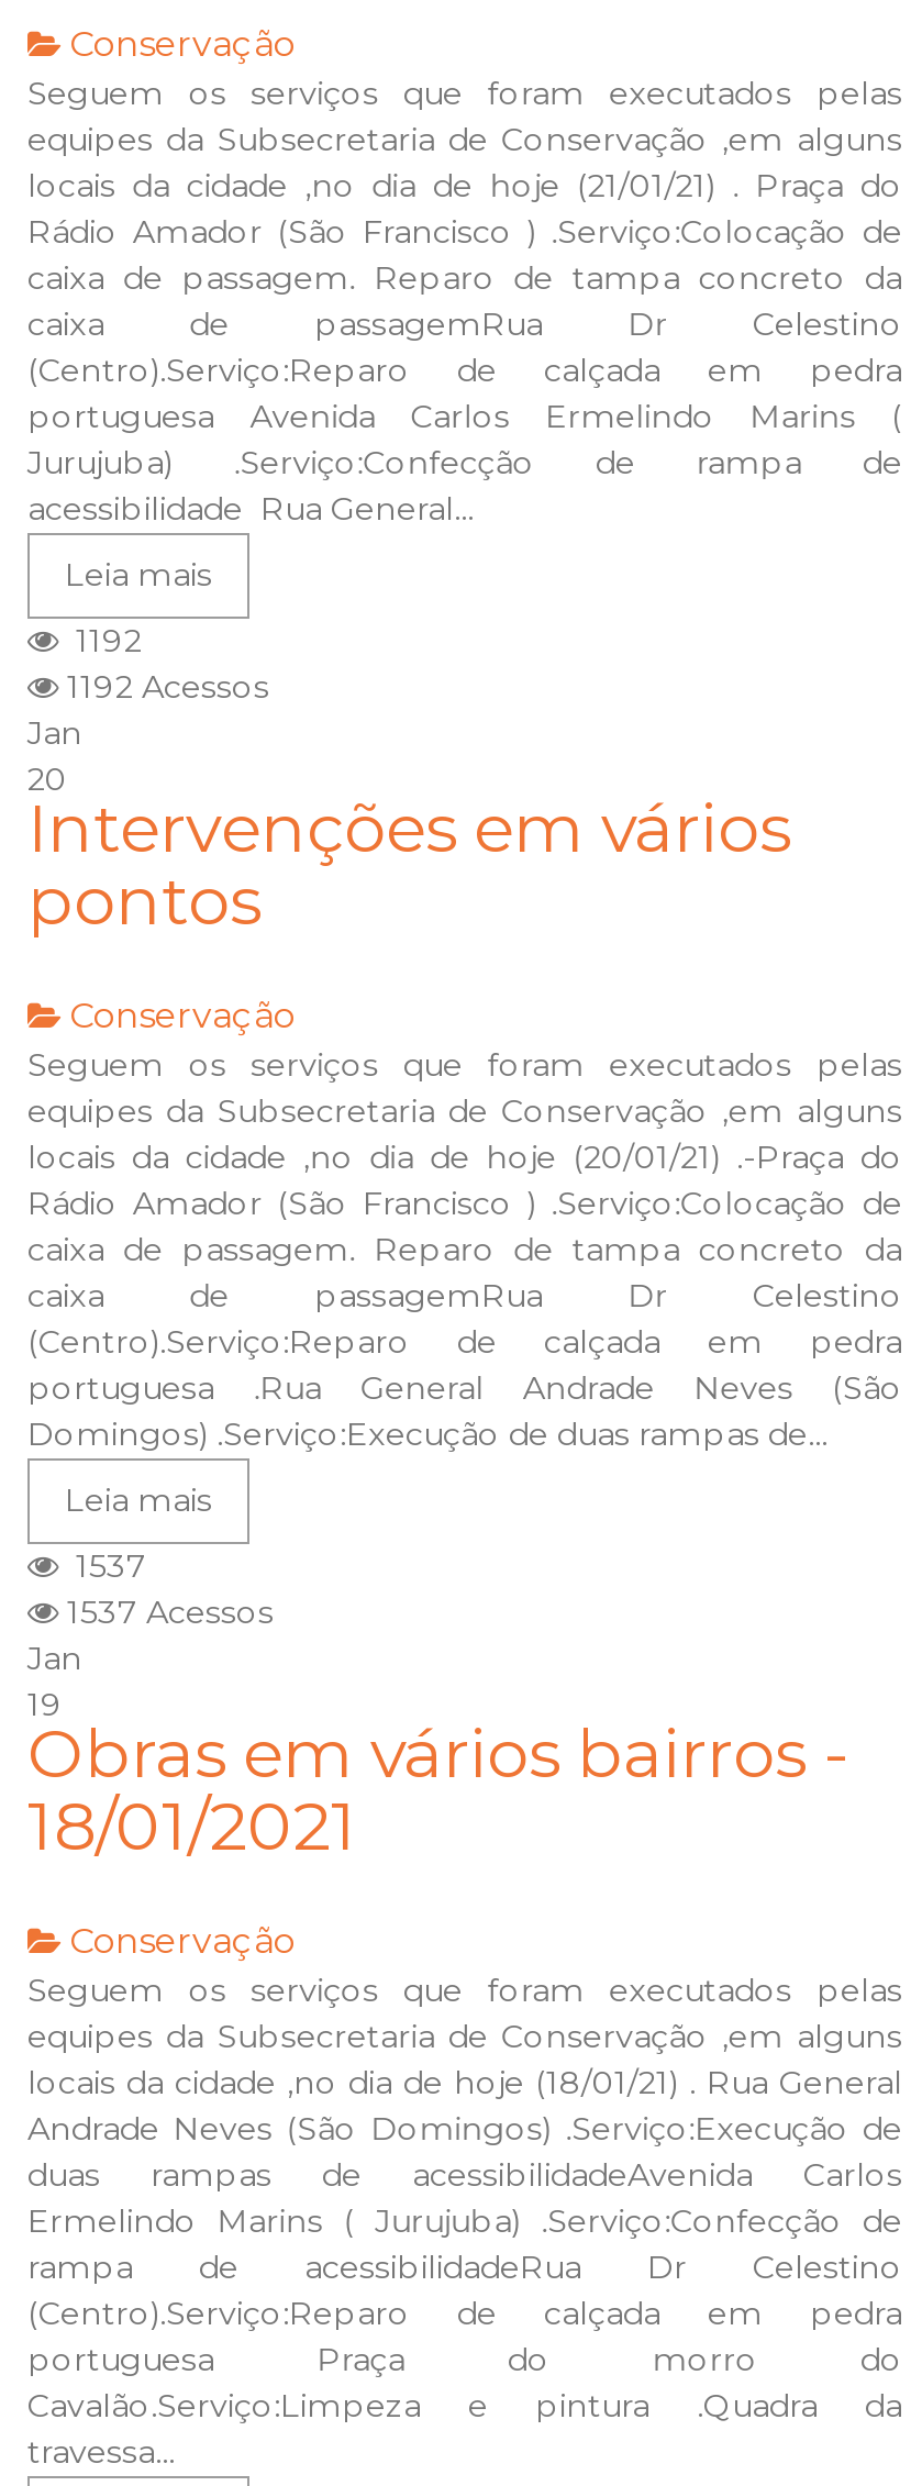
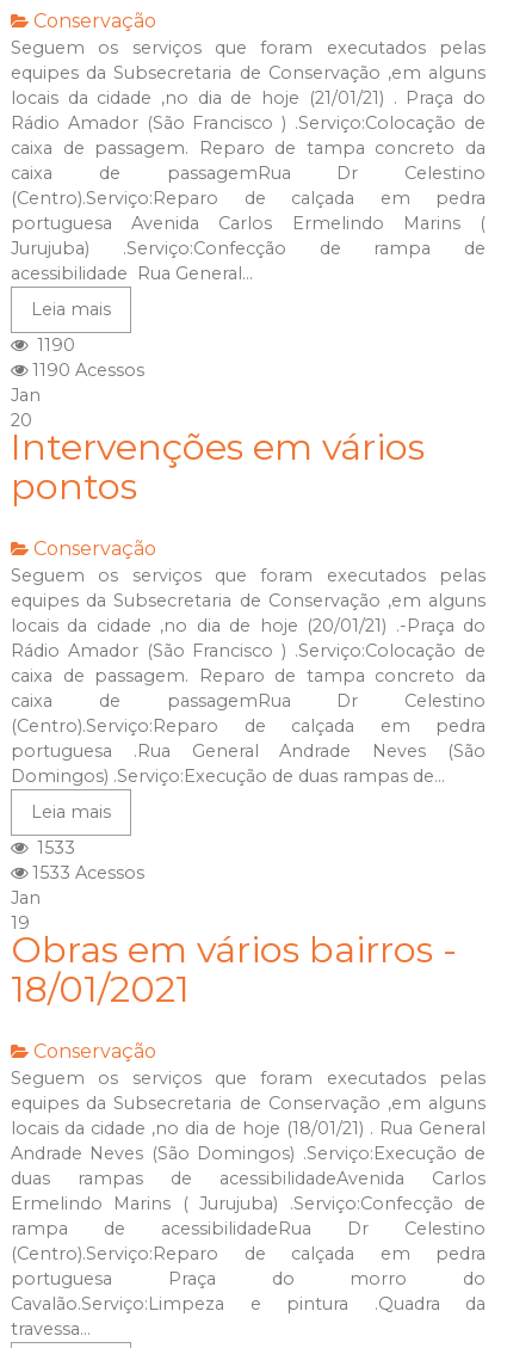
[58,622,142,661] 1192 -> [27,335,75,356] 1190
[58,668,269,707] 1192 Acessos -> [27,360,144,381] 1190 Acessos
[58,1547,146,1587] 1537 -> [27,837,75,859] 1533
[58,1593,274,1633] 1537 Acessos -> [27,862,144,884] 1533 Acessos

